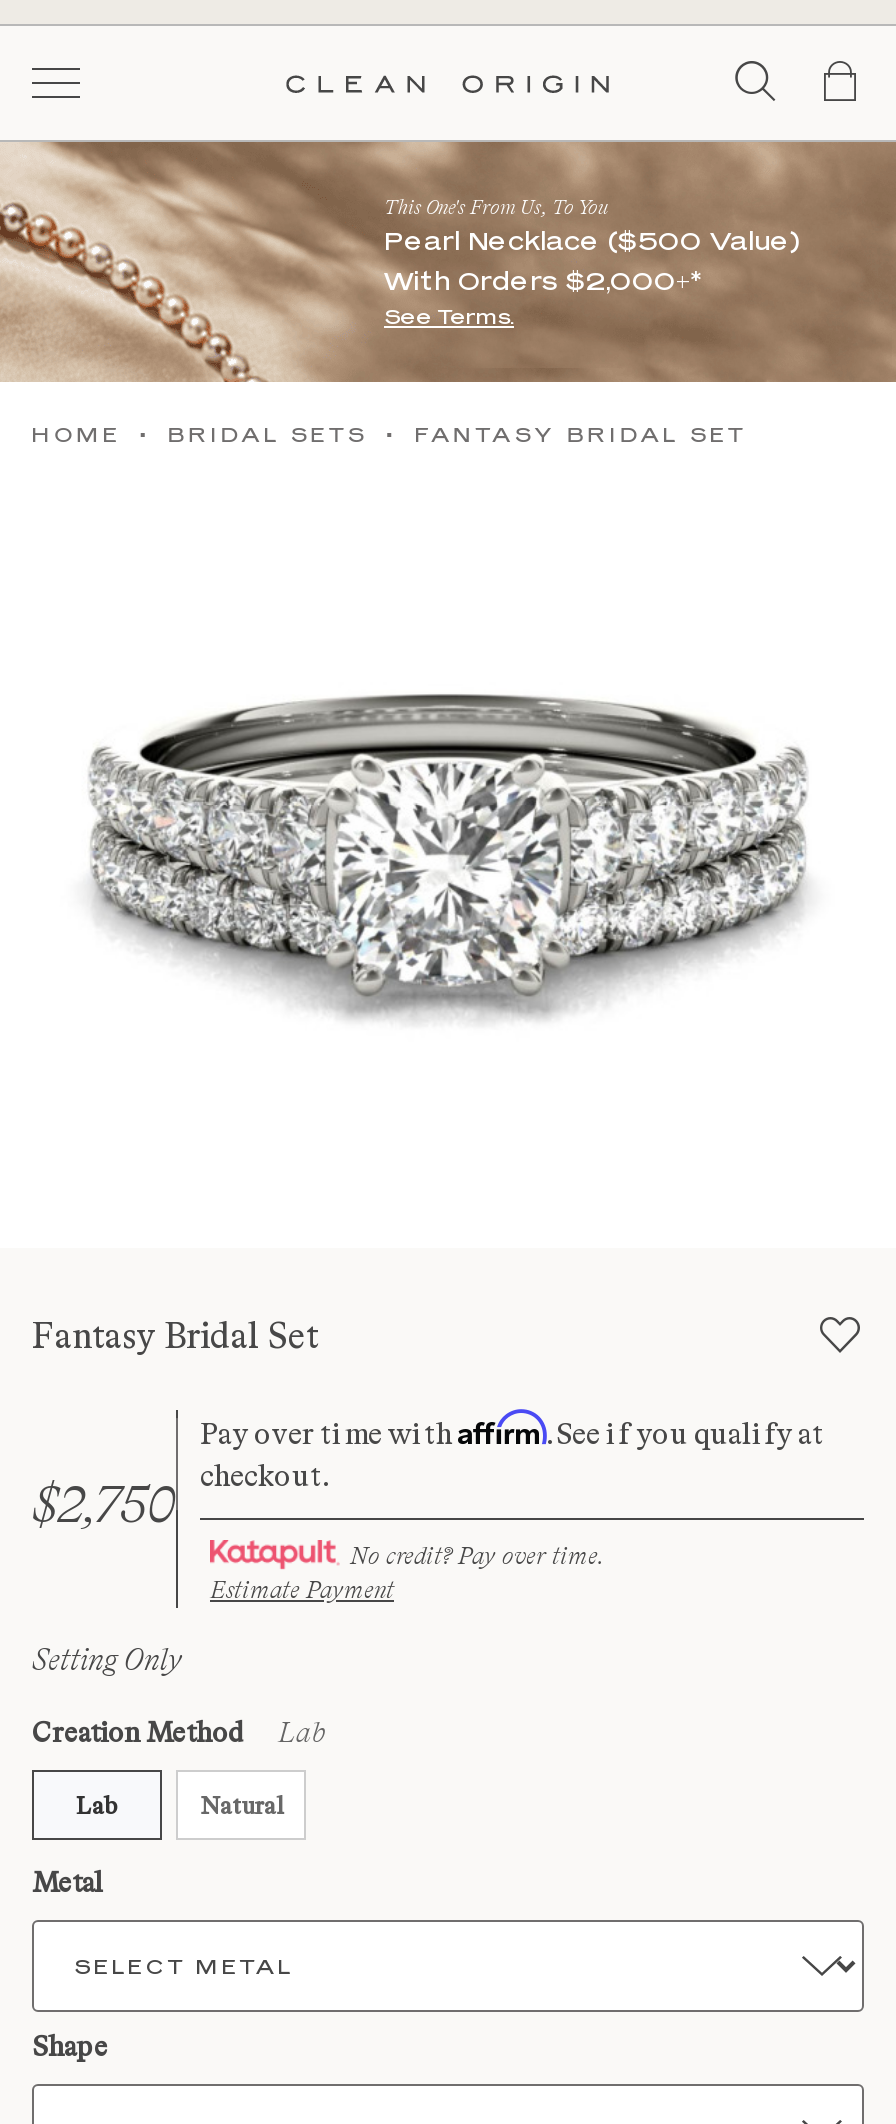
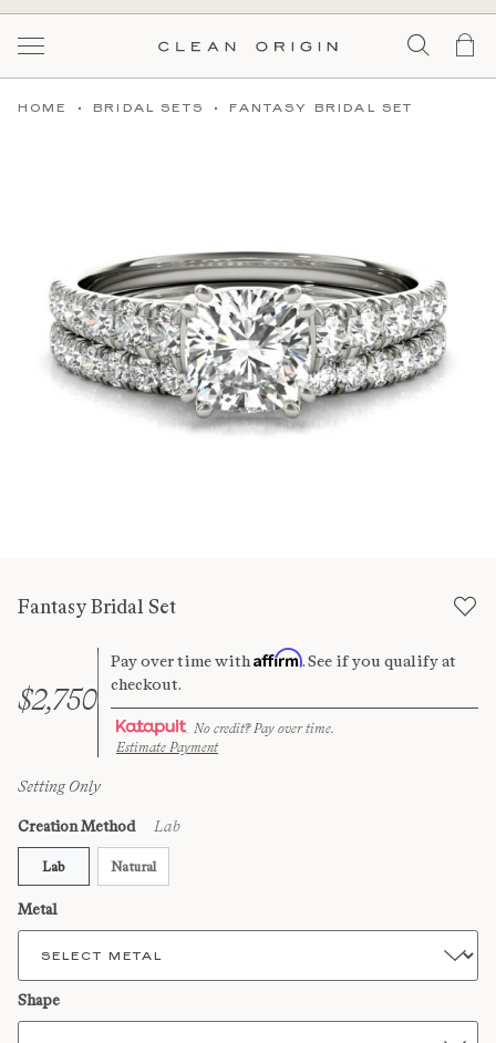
[6,140,890,382] [image] | This One's From Us, To You | Pearl Necklace ($500 Value) | With Orders $2,000+* | See Terms. -> none

